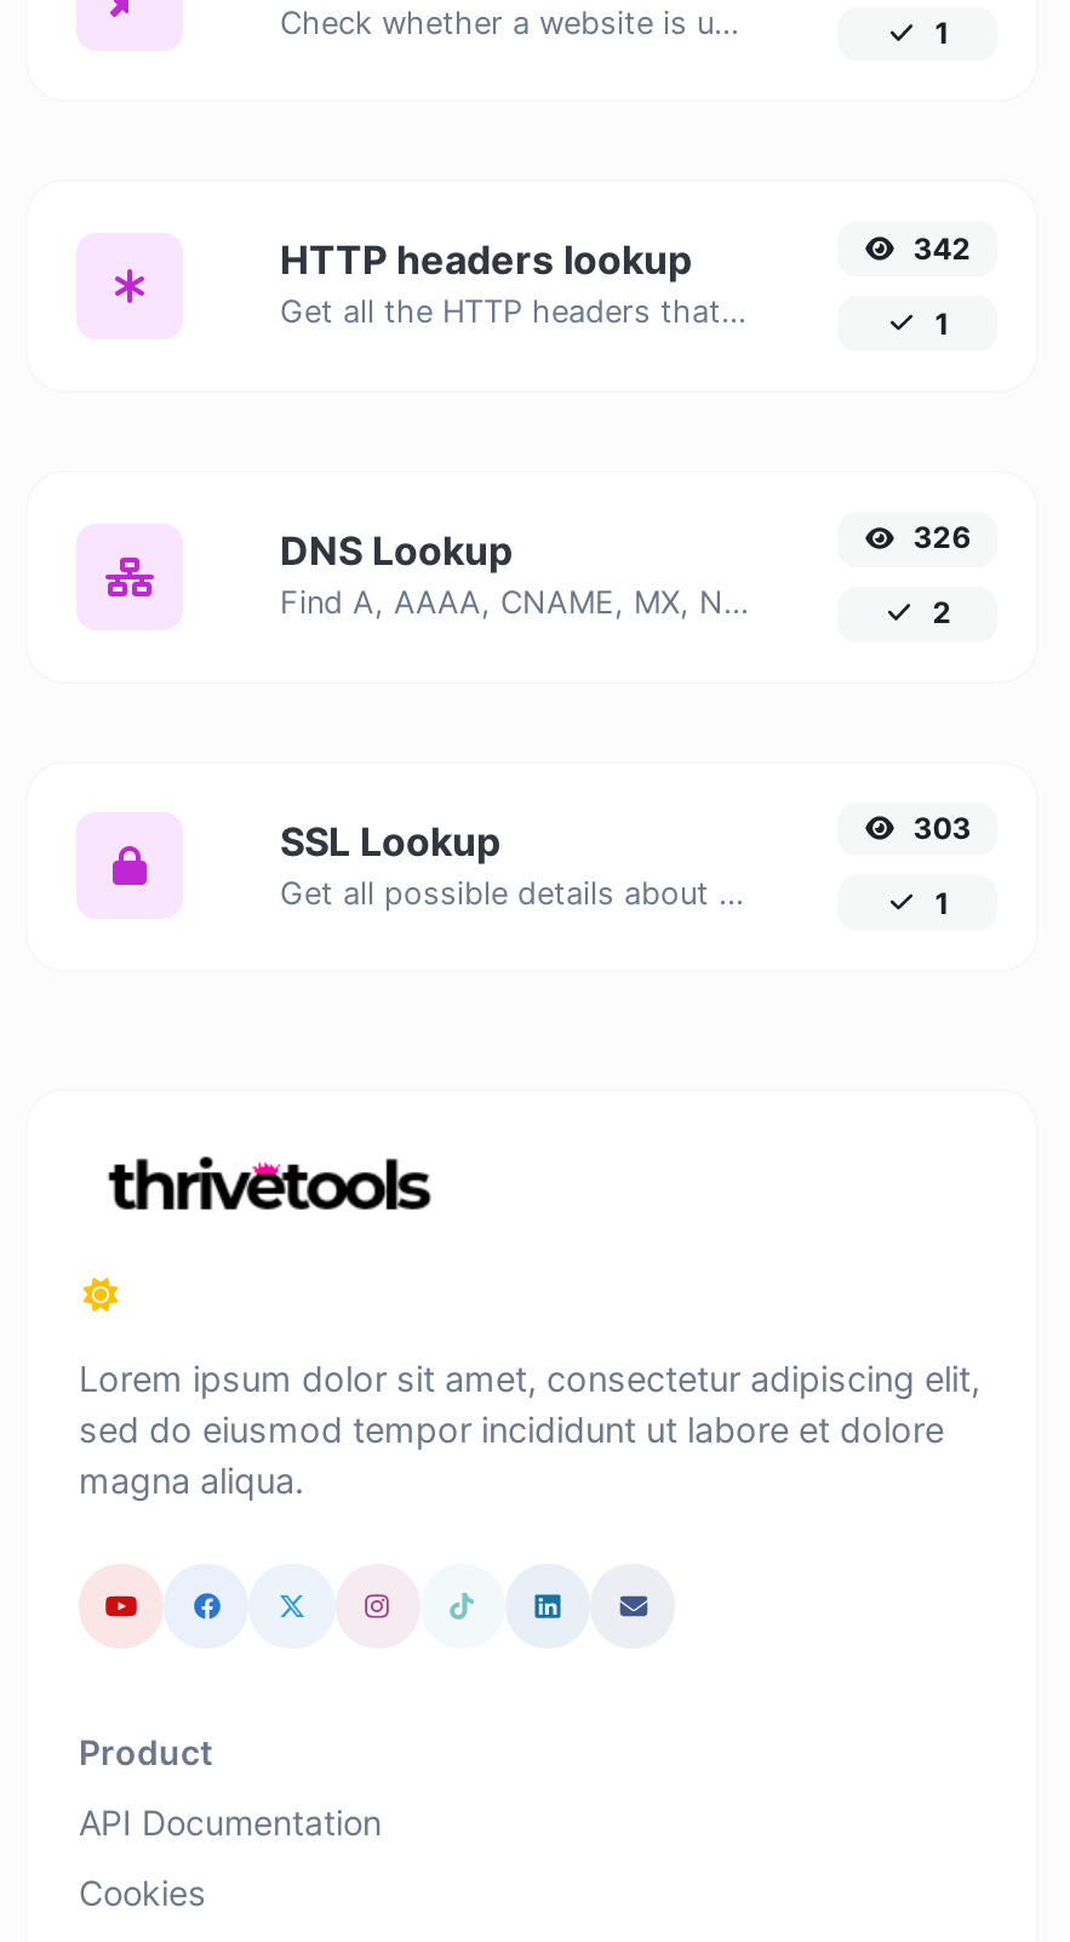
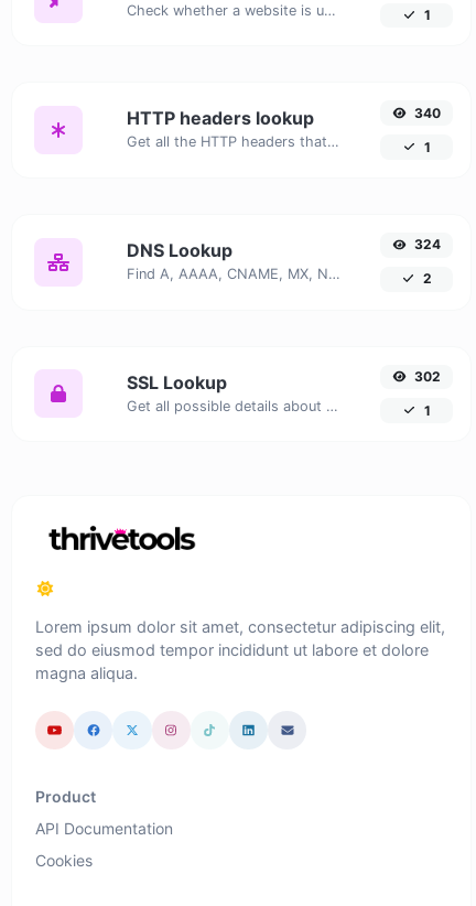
[906,230,971,266] 342 -> [411,104,441,121] 340
[906,520,971,556] 326 -> [411,236,441,253] 324
[906,810,971,846] 303 -> [411,368,441,385] 302

